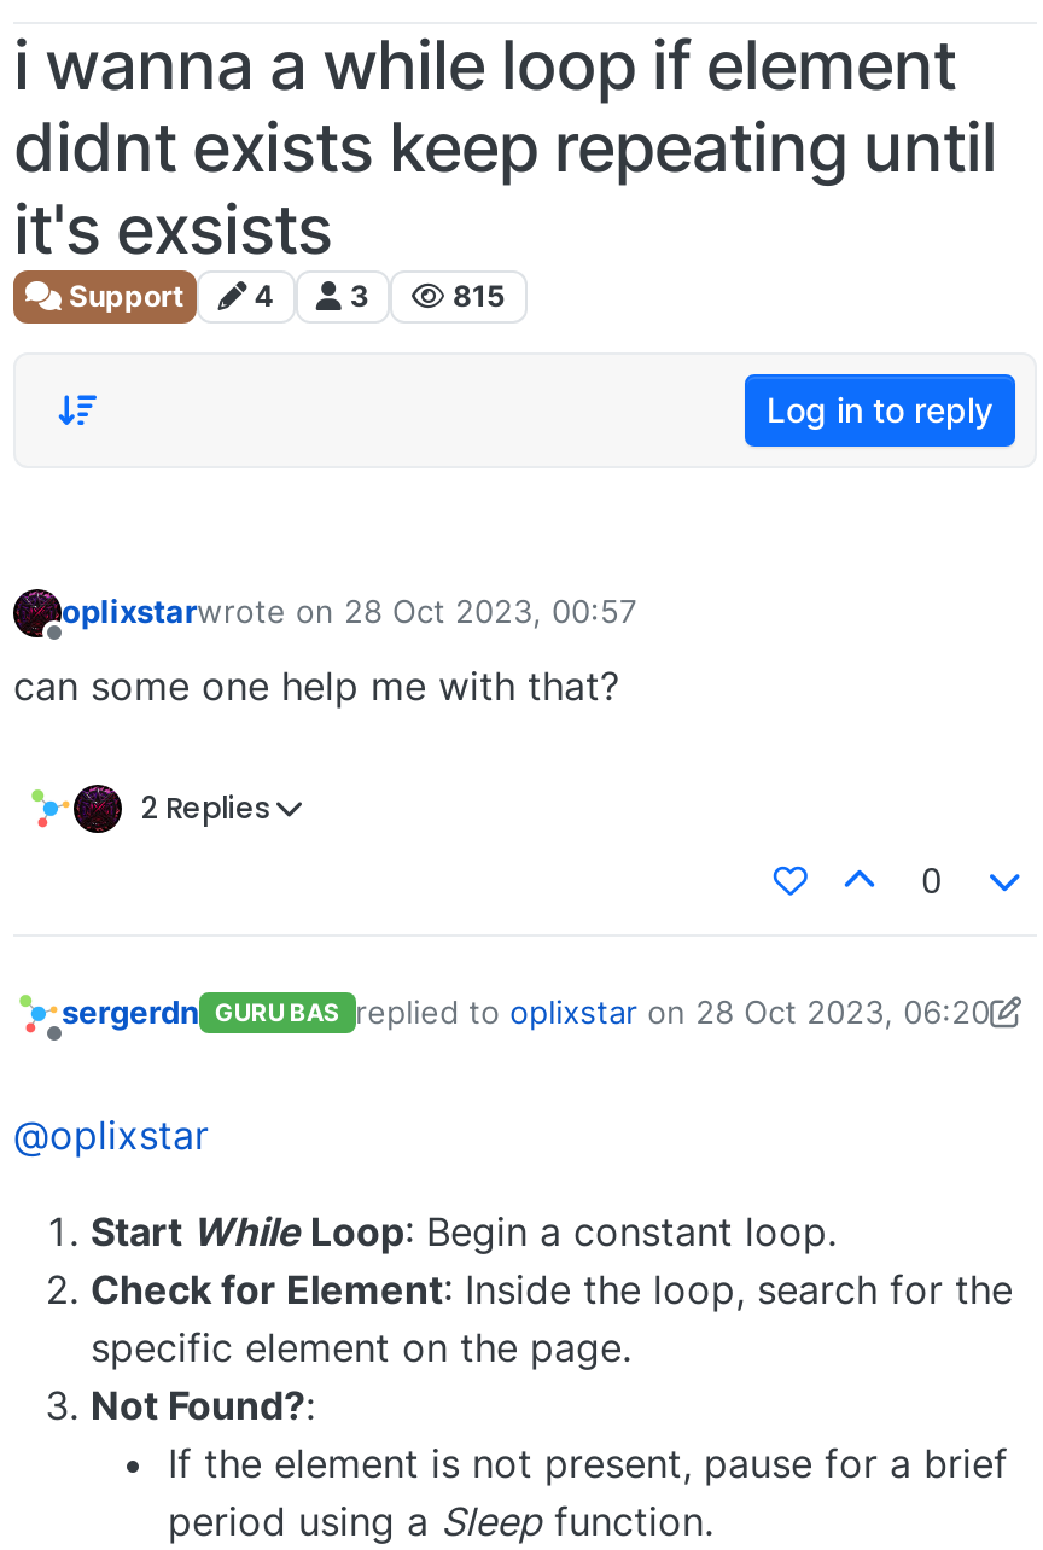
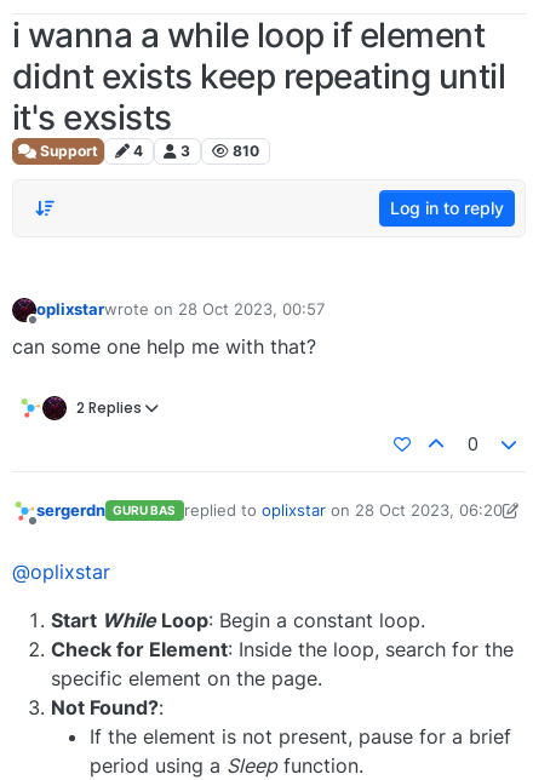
[453,278,506,314] 815 -> [233,142,259,160] 810

